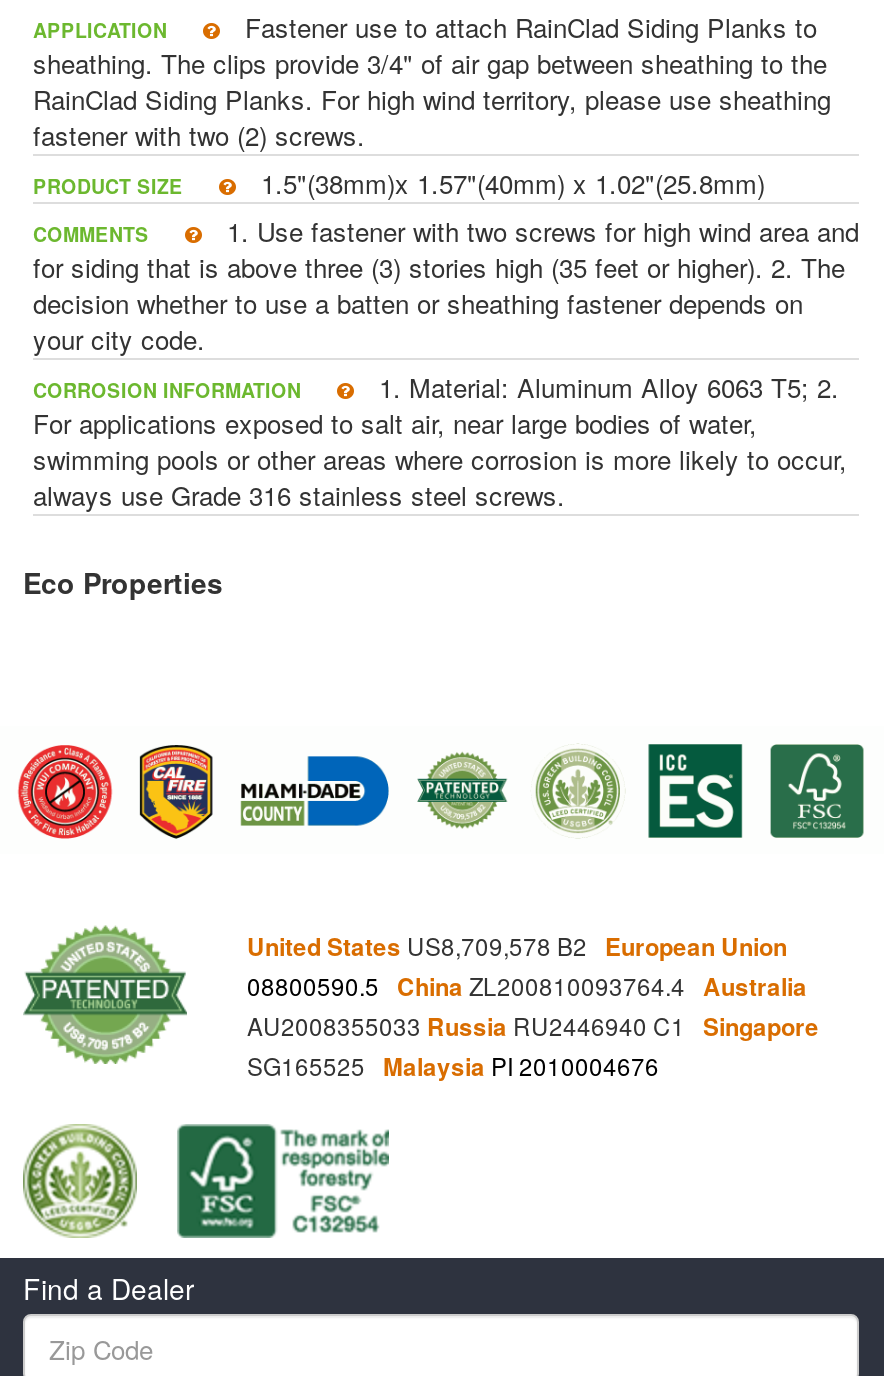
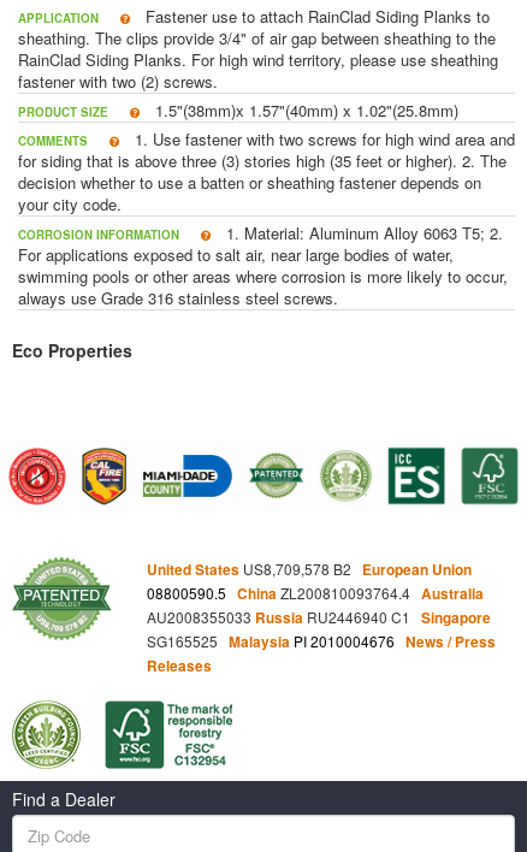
[247,1048,659,1084] SG165525 Malaysia PI 2010004676 -> [147,631,496,677] SG165525 Malaysia PI 2010004676 News / Press | Releases

